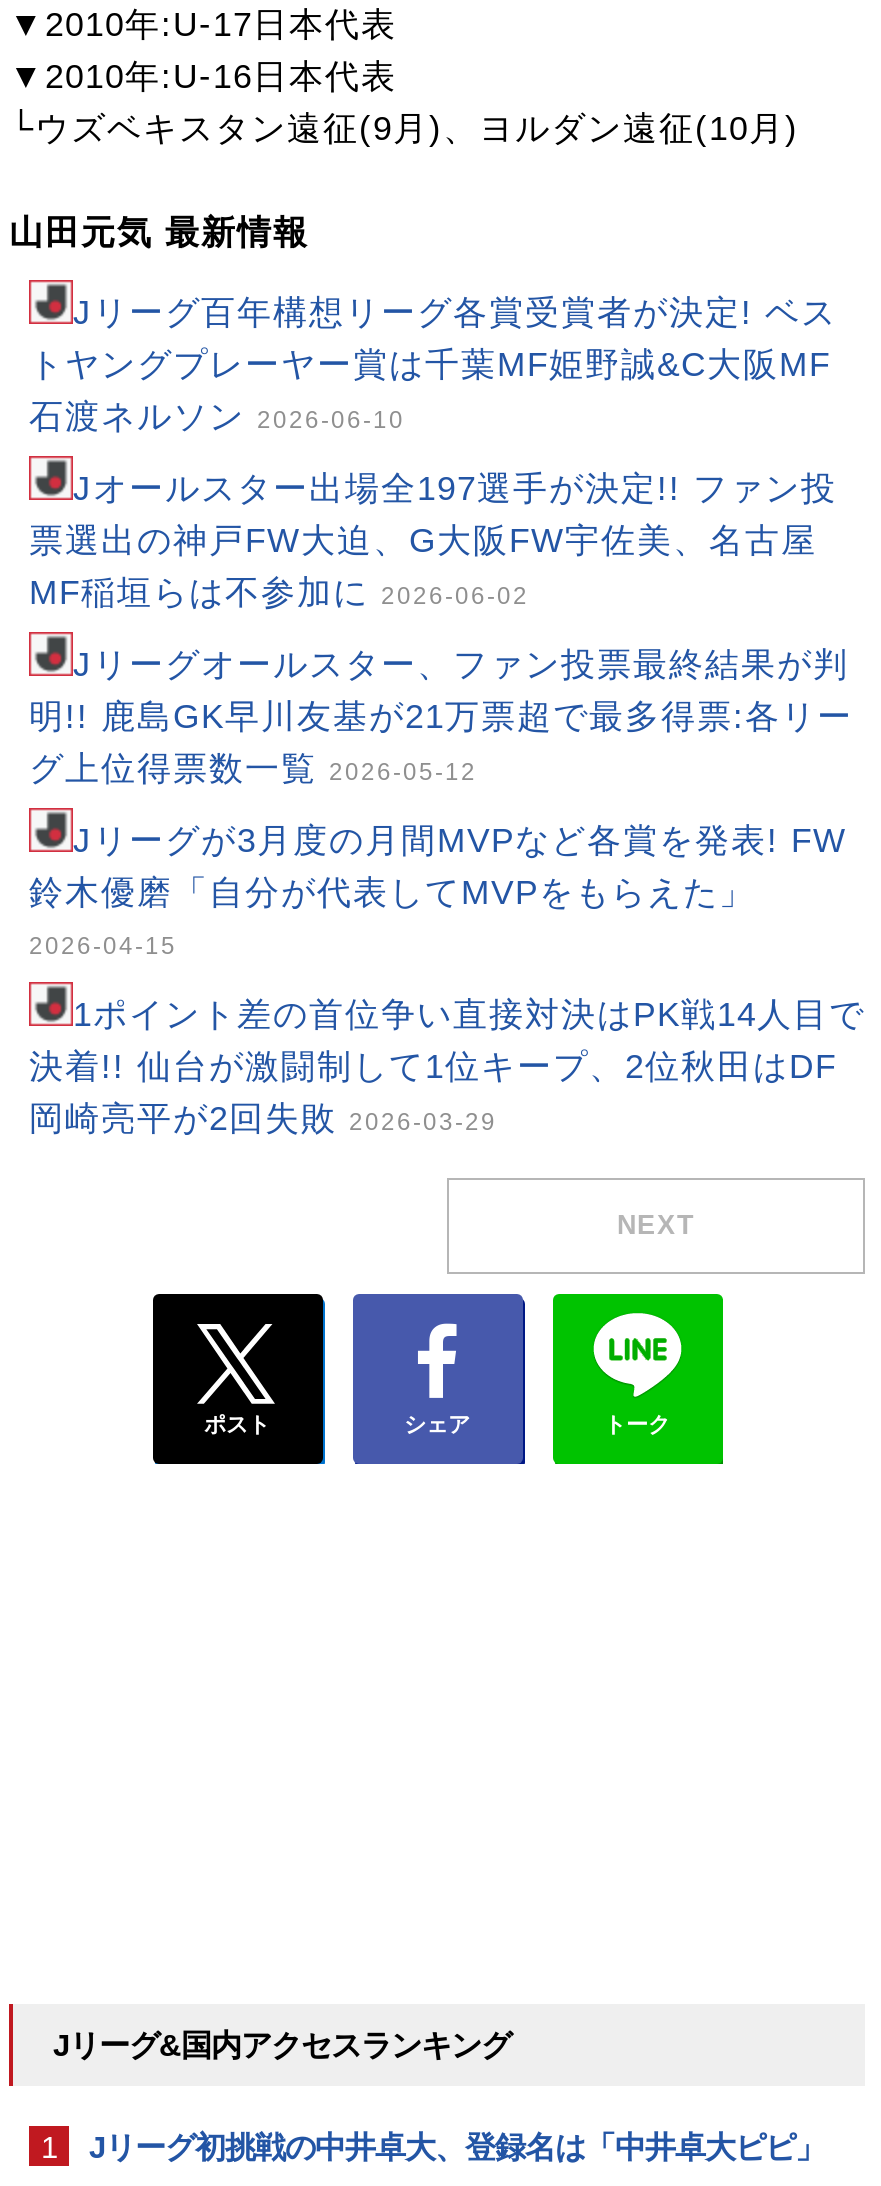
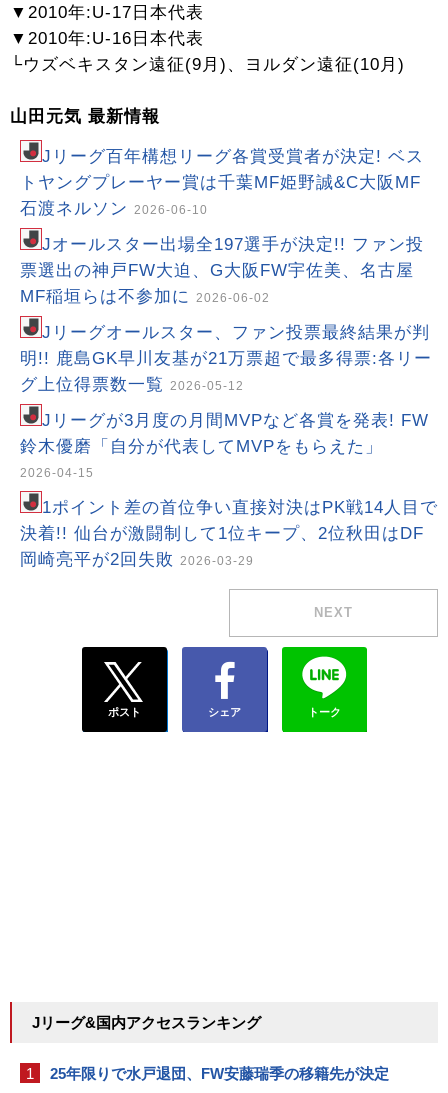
[89,2131,825,2165] Jリーグ初挑戦の中井卓大、登録名は「中井卓大ピピ」 -> [50,1065,389,1082] 25年限りで水戸退団、FW安藤瑞季の移籍先が決定

